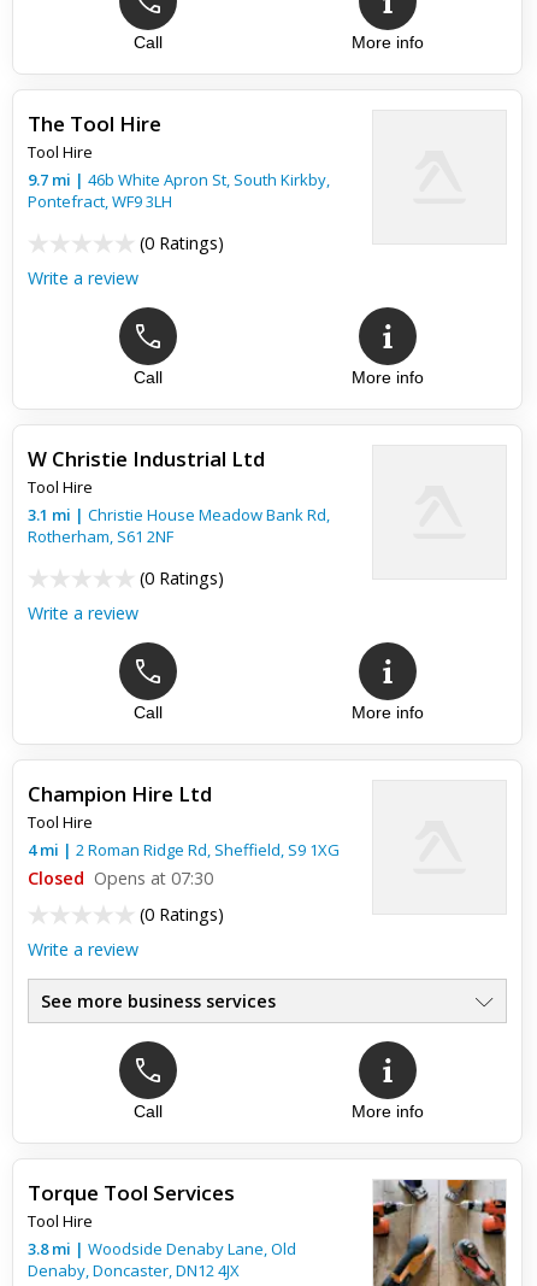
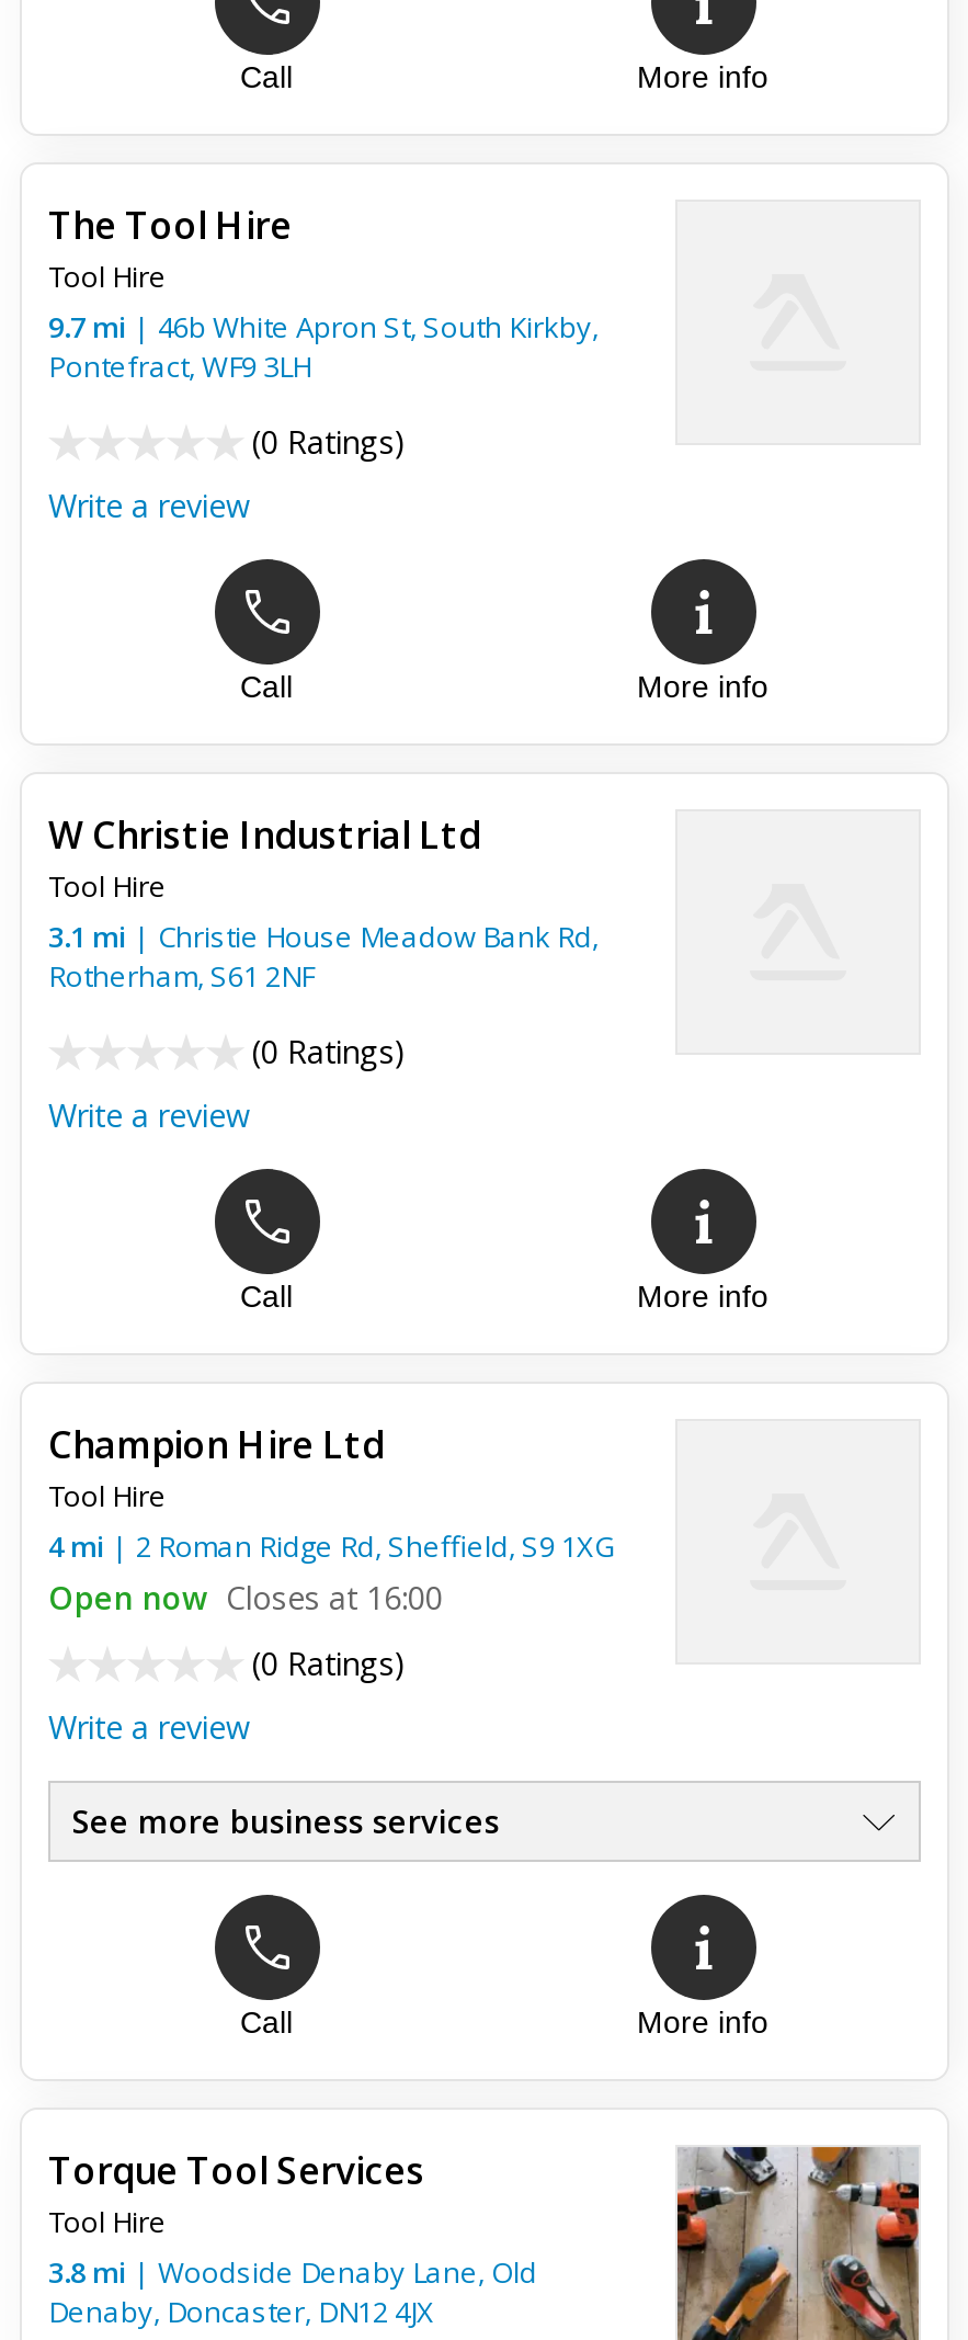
[28,867,213,889] Closed Opens at 07:30 -> [48,1577,443,1618] Open now Closes at 16:00

